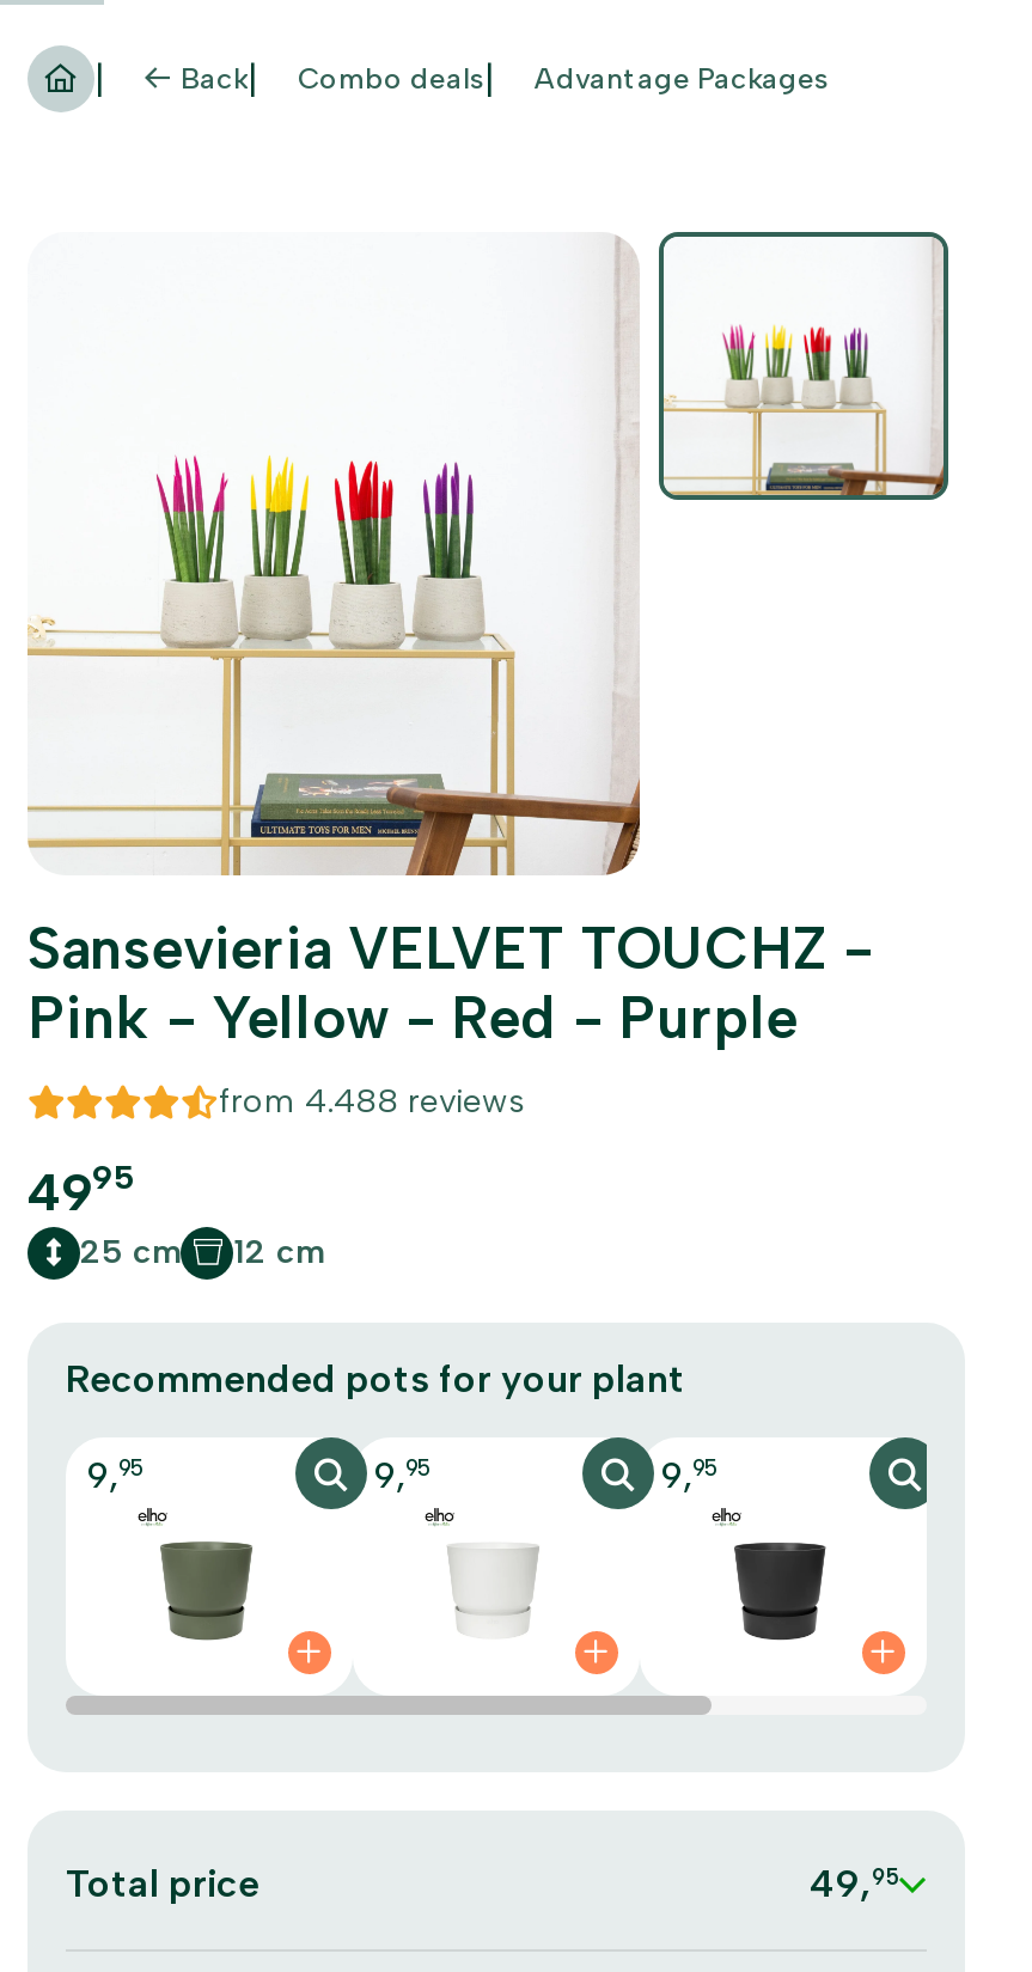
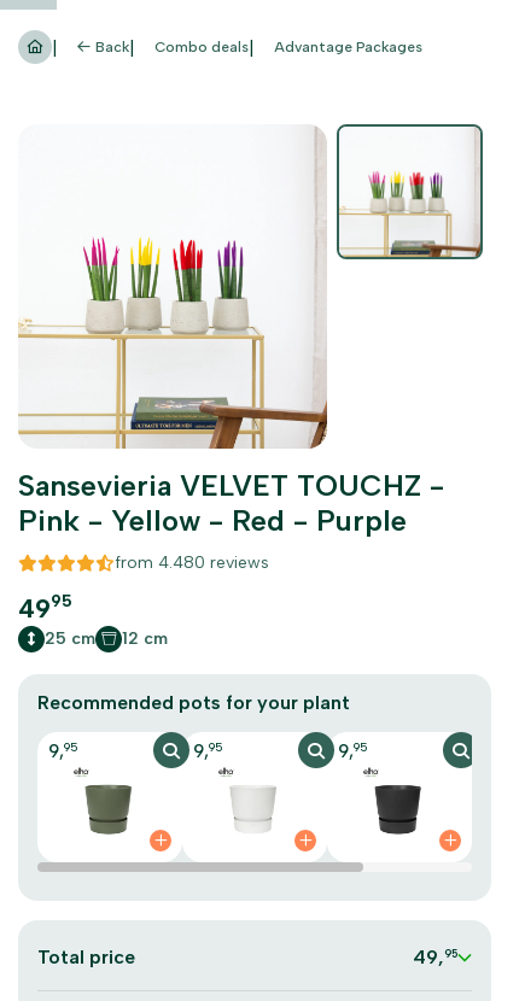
[219,1081,525,1121] from 4.488 reviews -> [115,552,269,573] from 4.480 reviews

